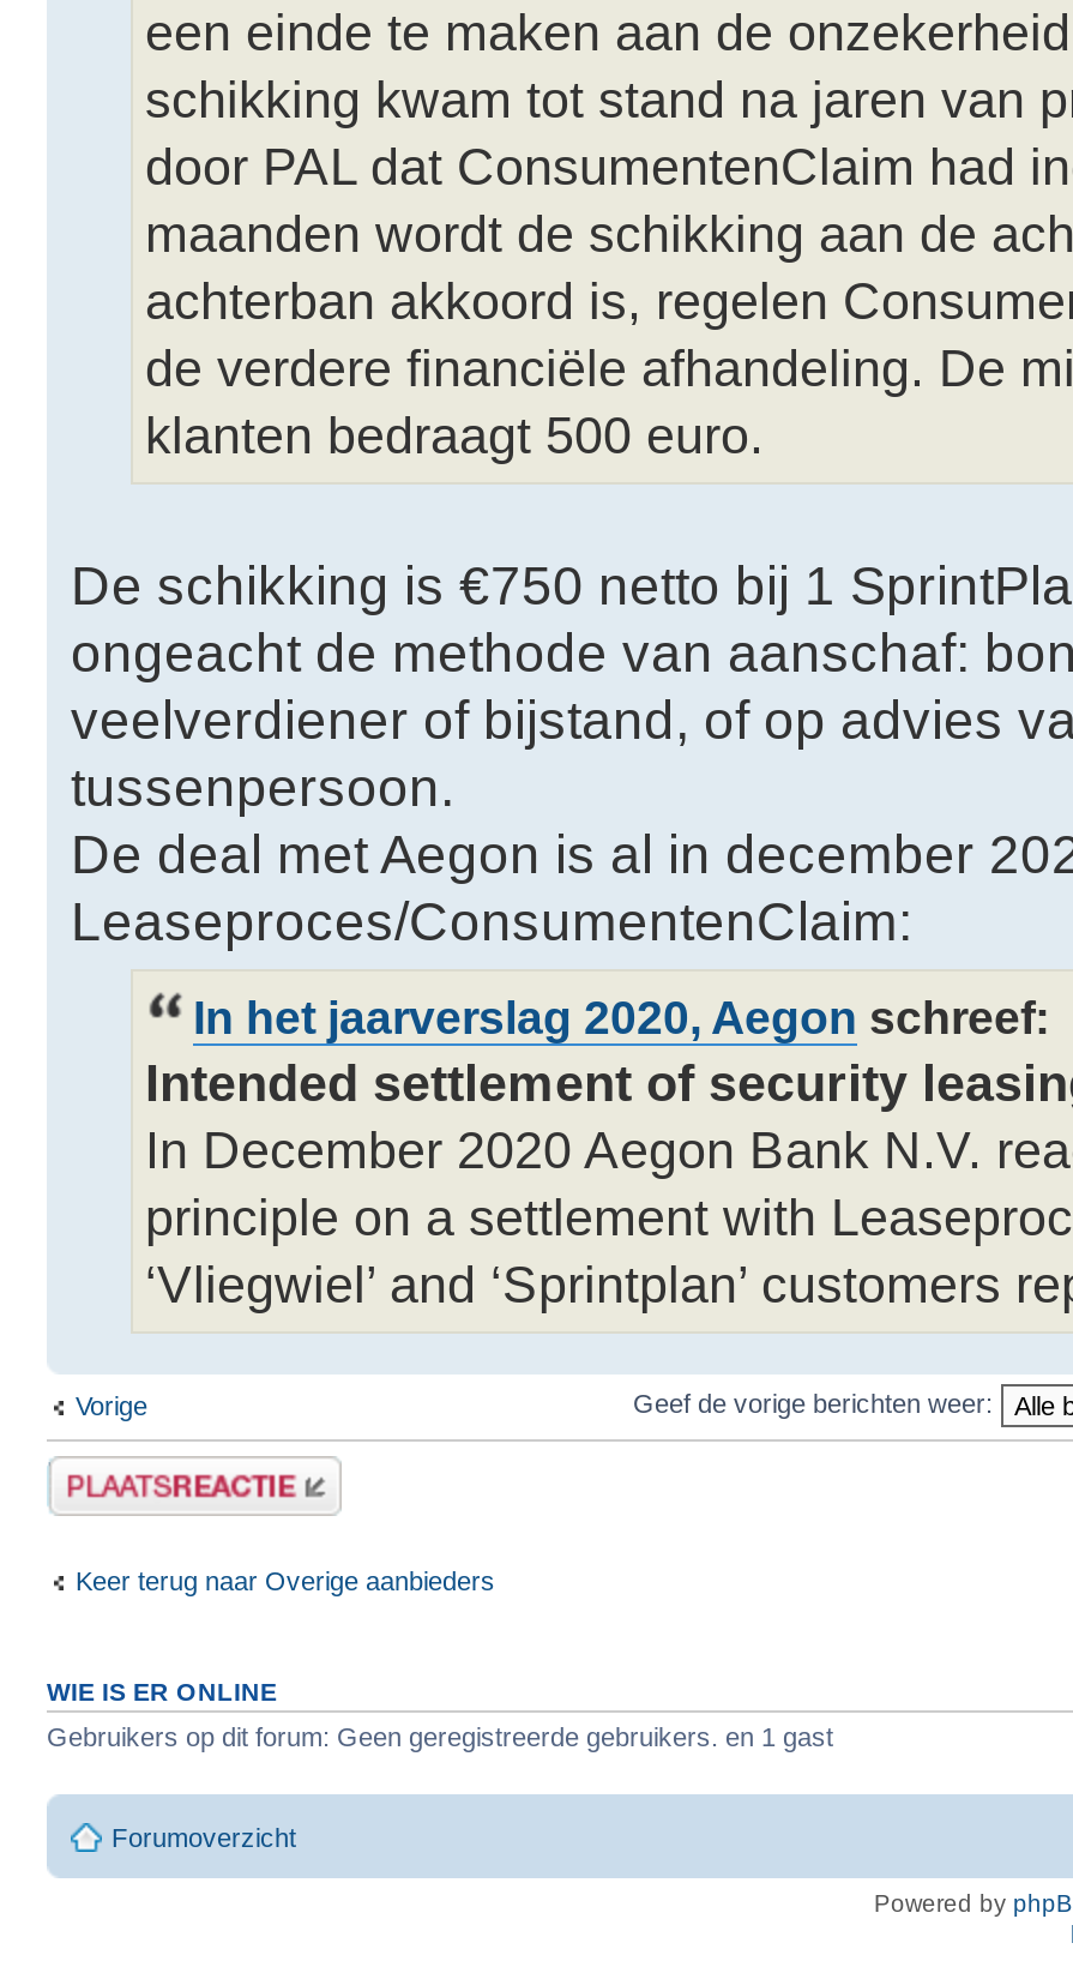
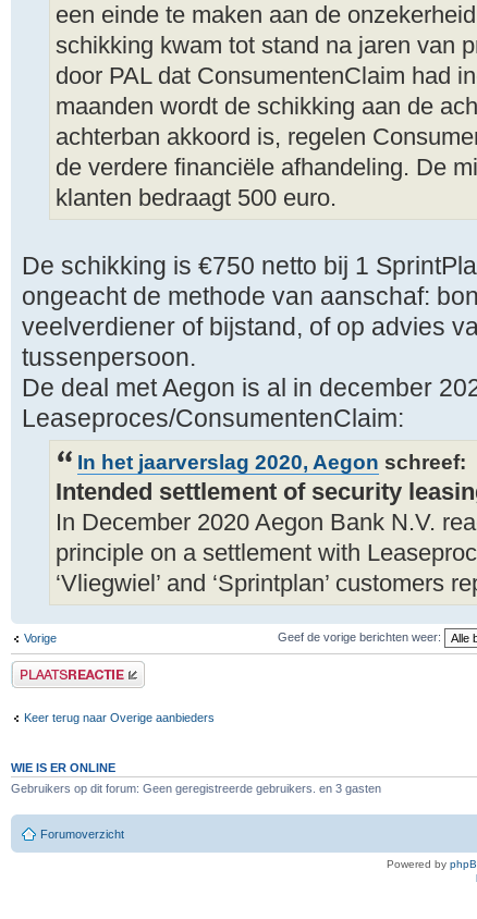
[47,1723,833,1752] Gebruikers op dit forum: Geen geregistreerde gebruikers. en 1 gast -> [11,782,381,795] Gebruikers op dit forum: Geen geregistreerde gebruikers. en 3 gasten

